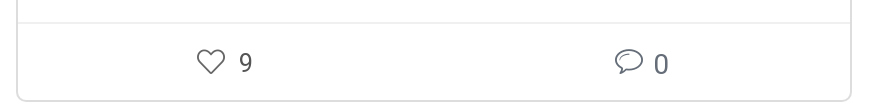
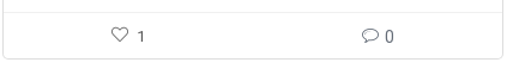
[239,48,253,78] 9 -> [136,27,144,45] 1

